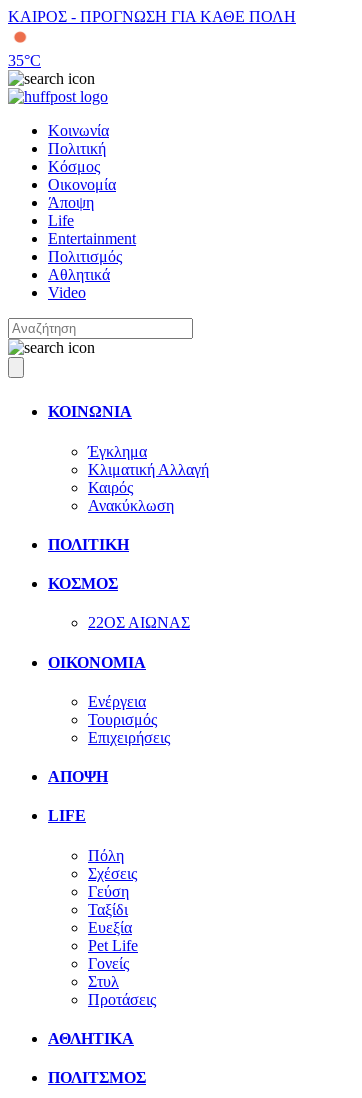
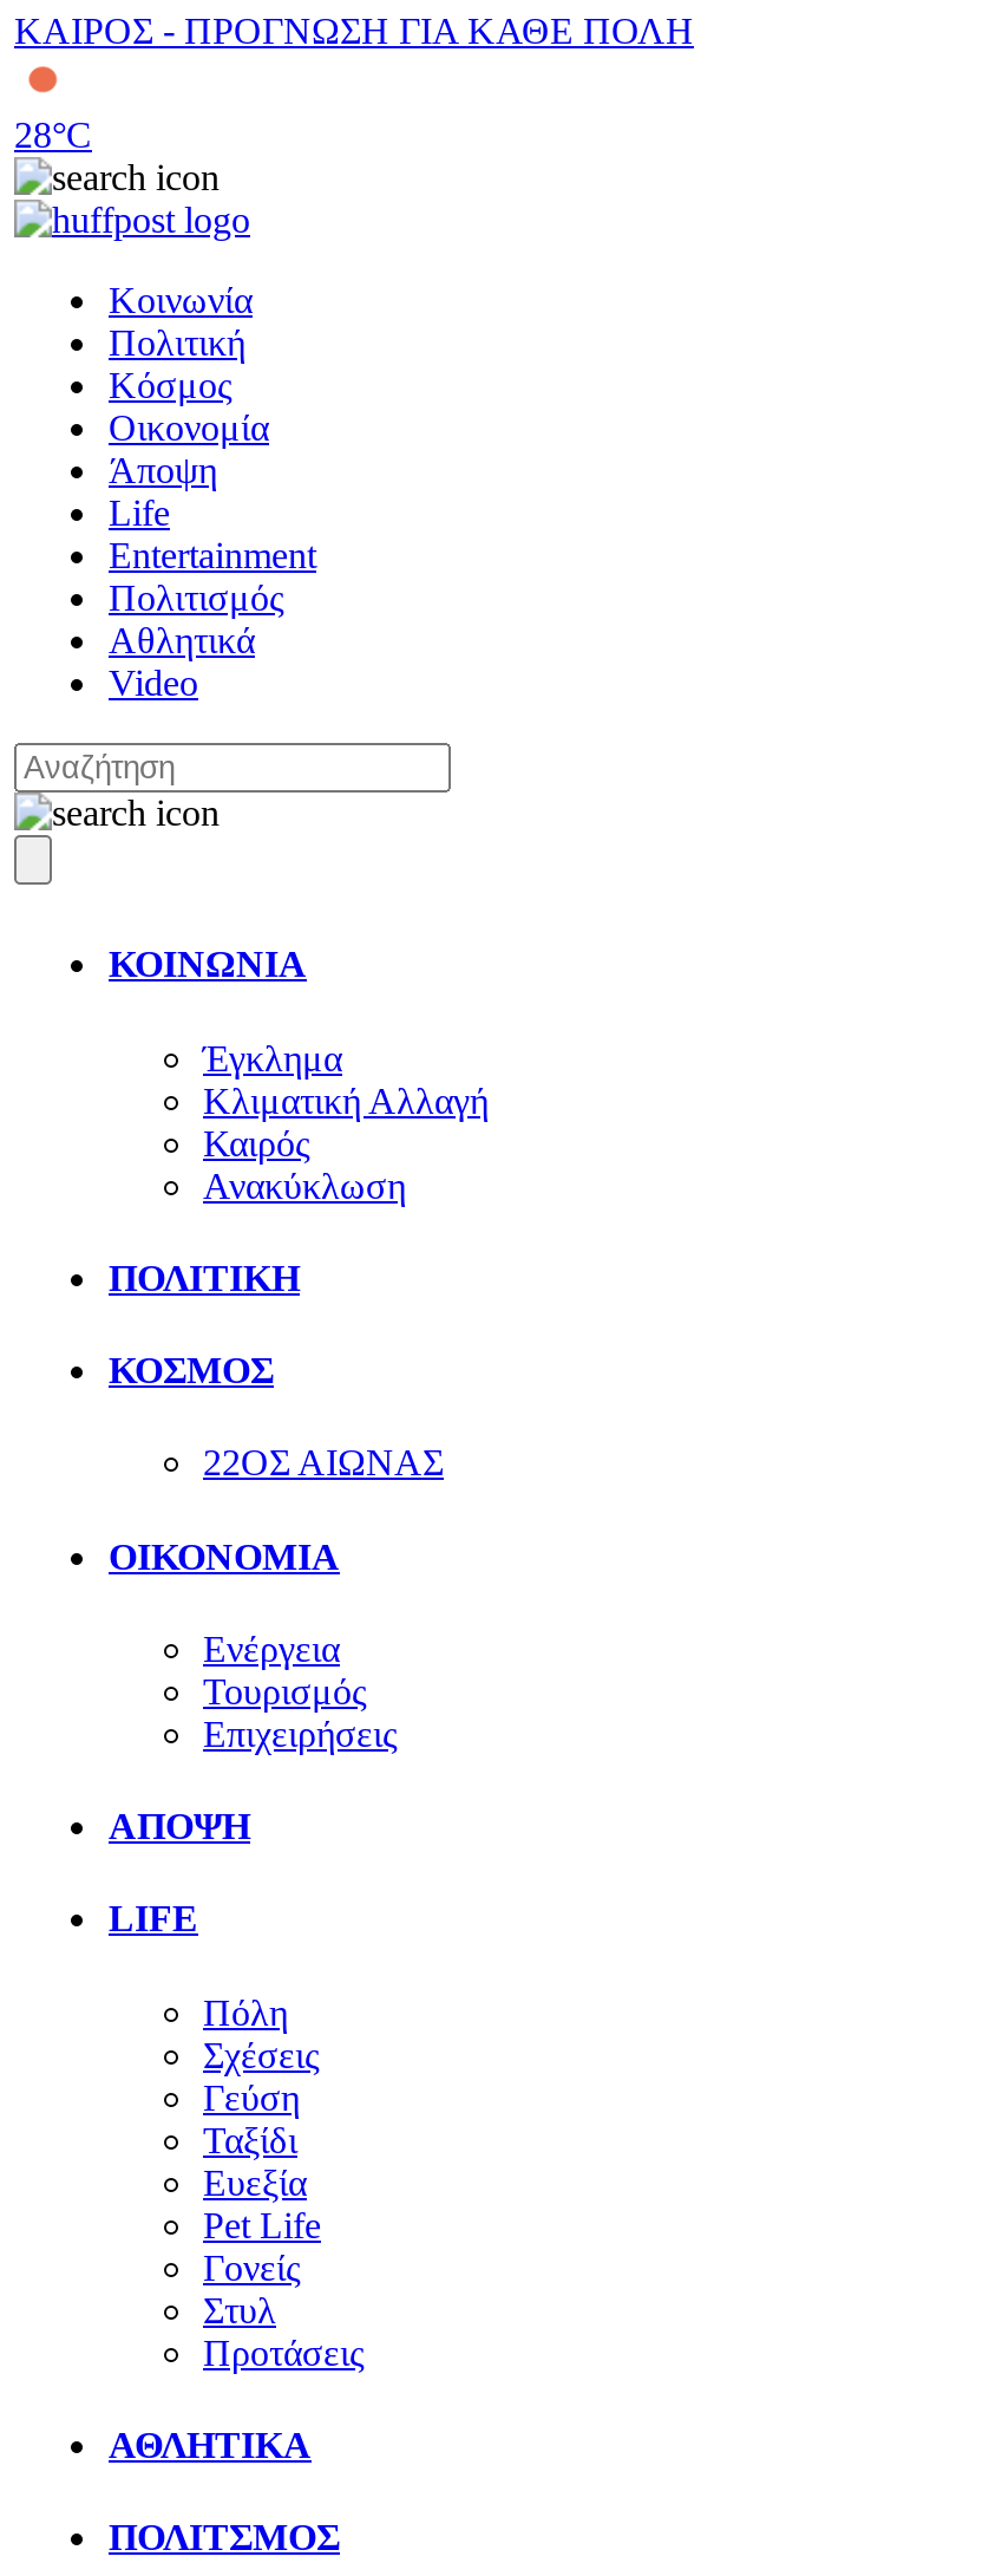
[8,52,41,69] 35°C -> [14,115,92,155] 28°C

